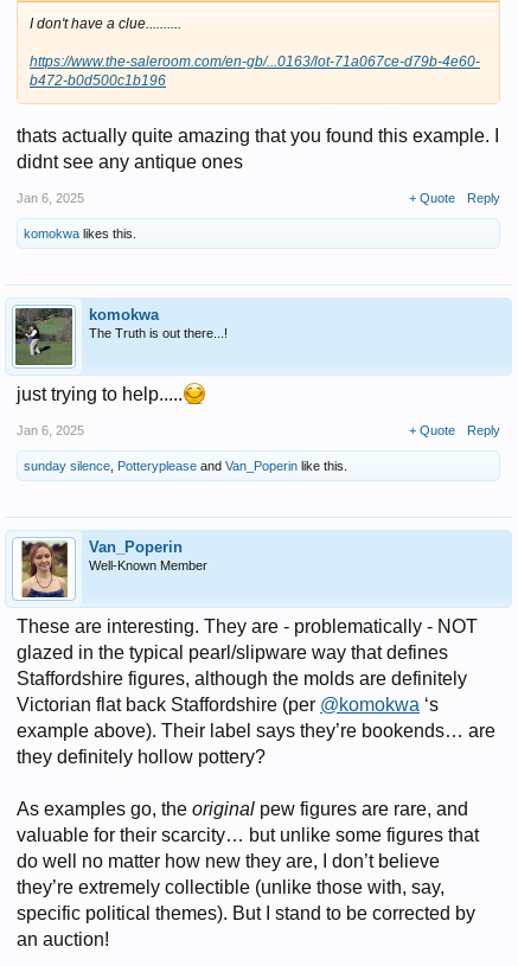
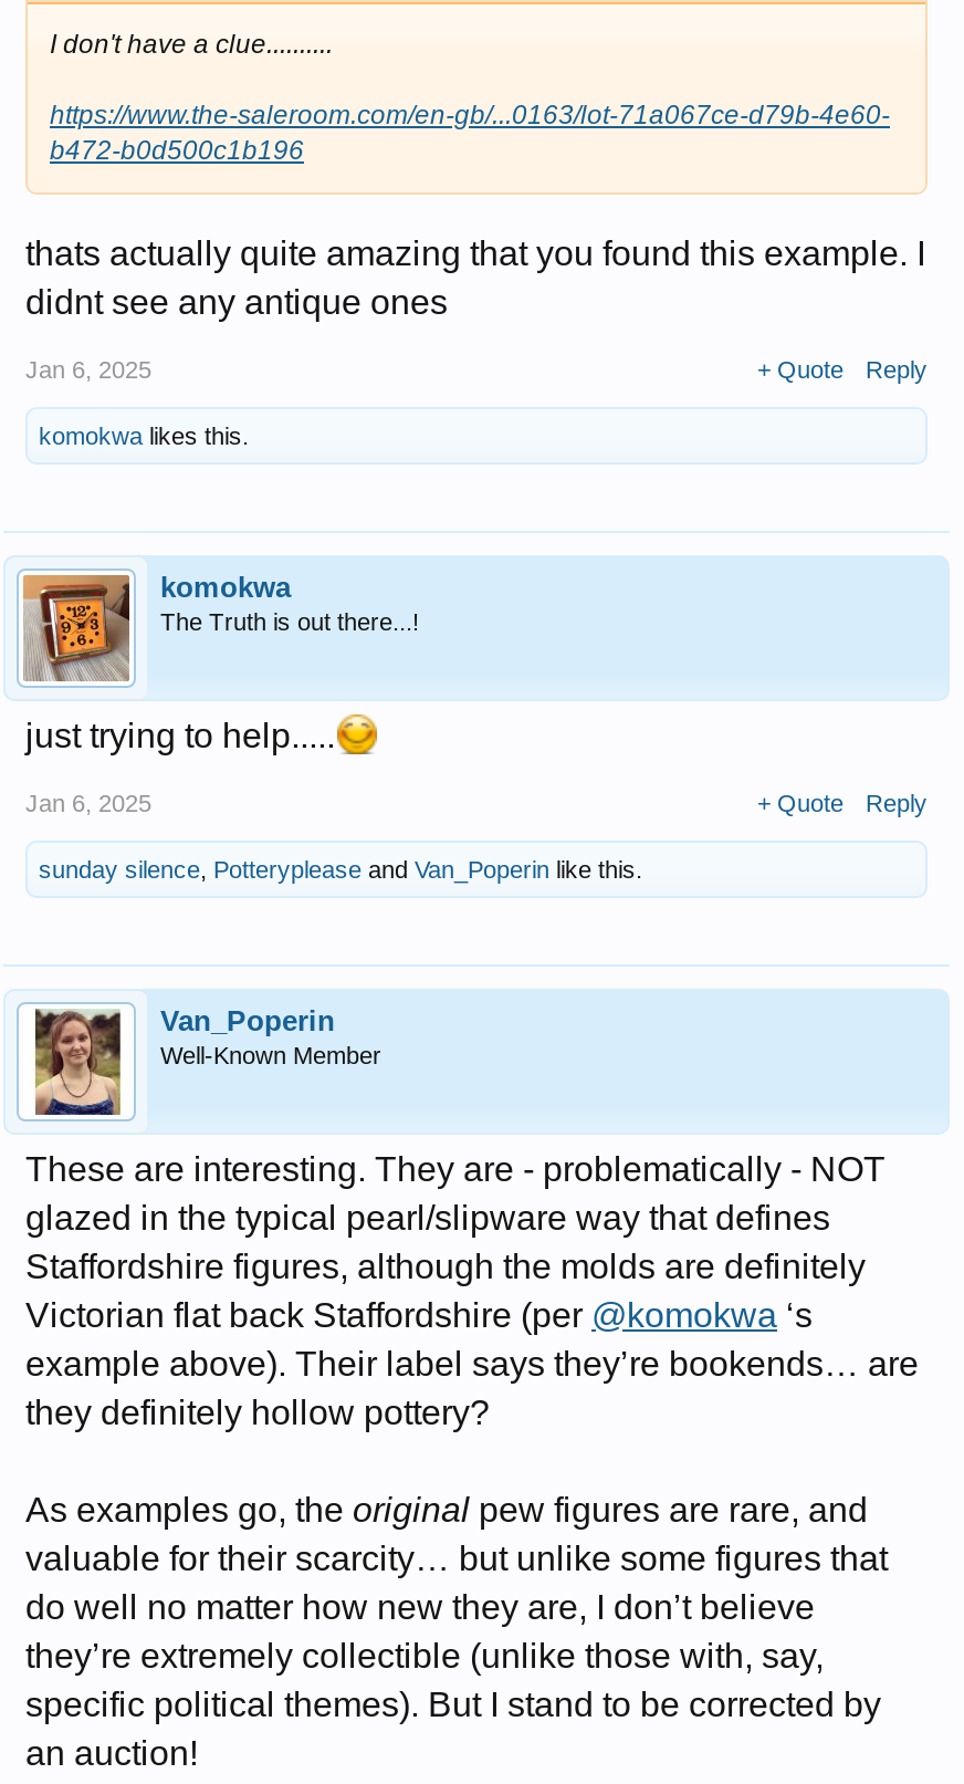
[14,307,73,365] [image] -> [21,573,132,684] [image]

